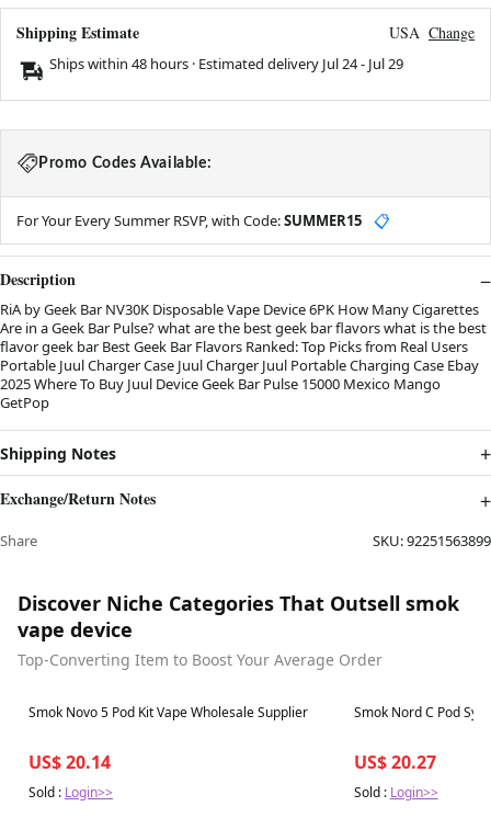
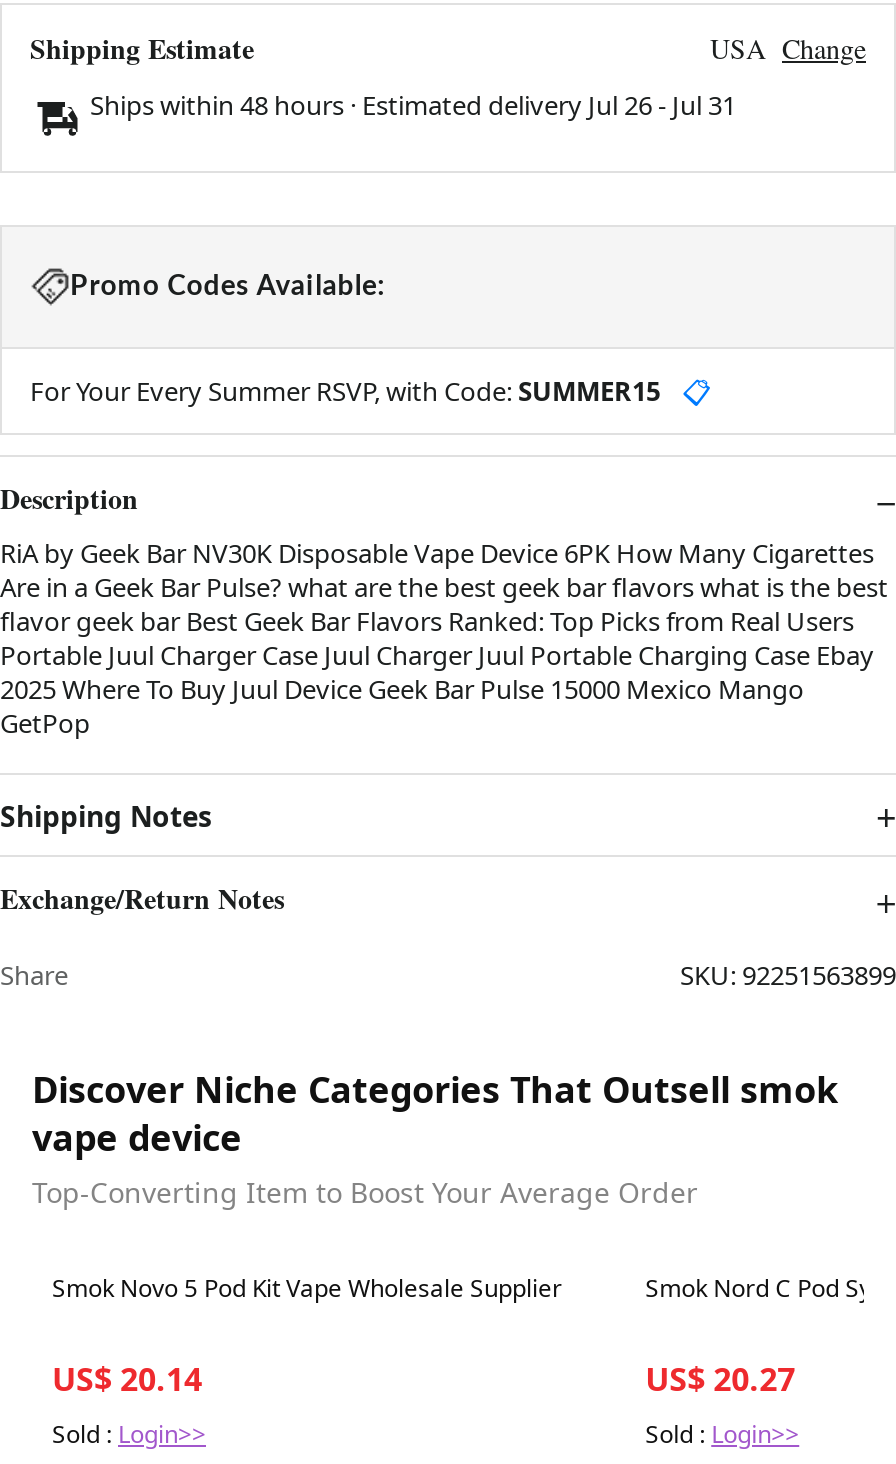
[49,53,403,73] Ships within 48 hours · Estimated delivery Jul 24 - Jul 29 -> [90,86,736,122] Ships within 48 hours · Estimated delivery Jul 26 - Jul 31

